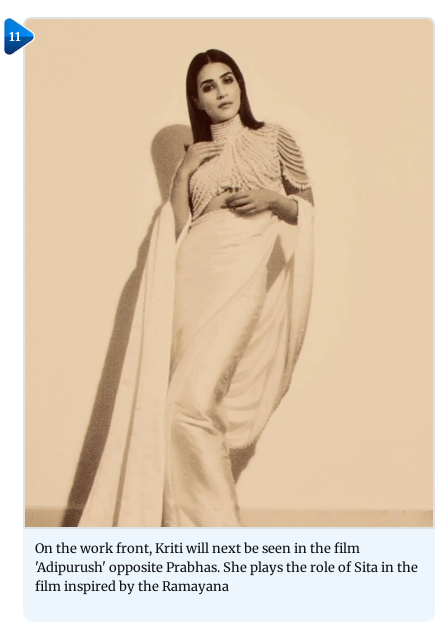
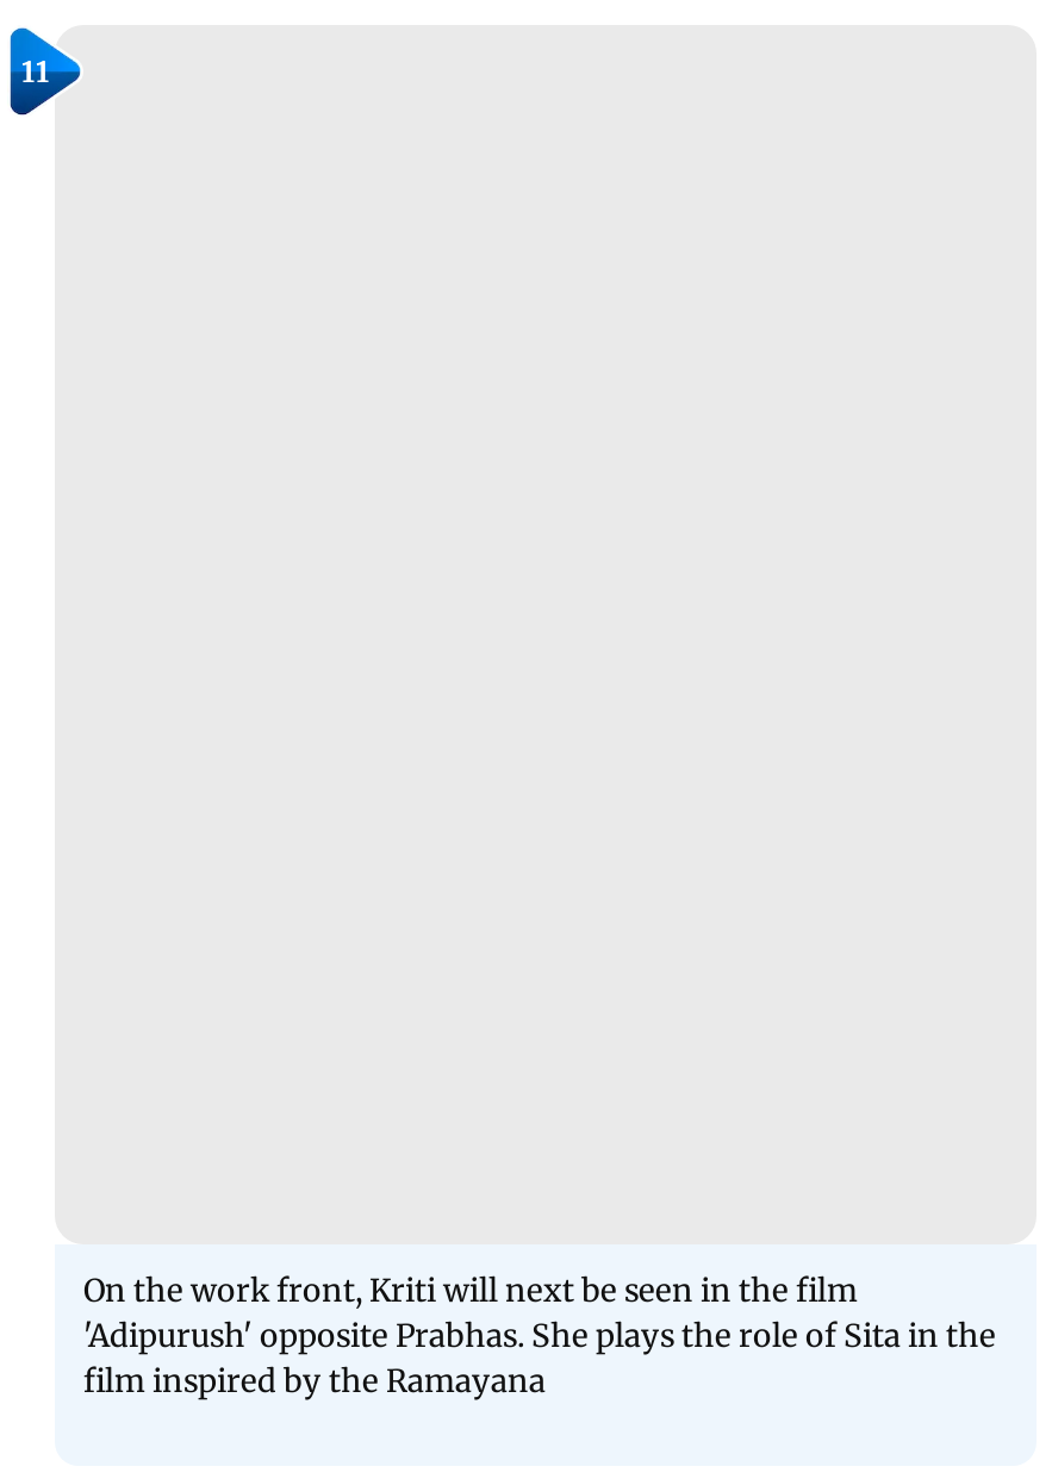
[24,19,434,528] [image] -> none

